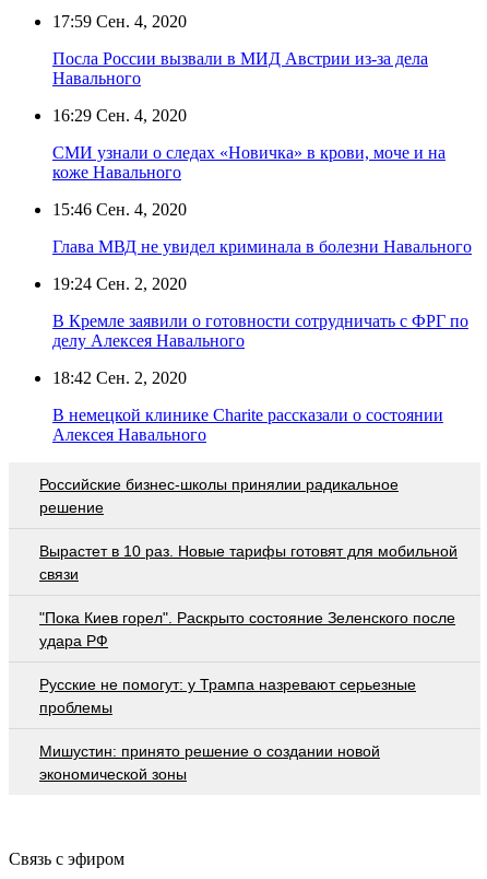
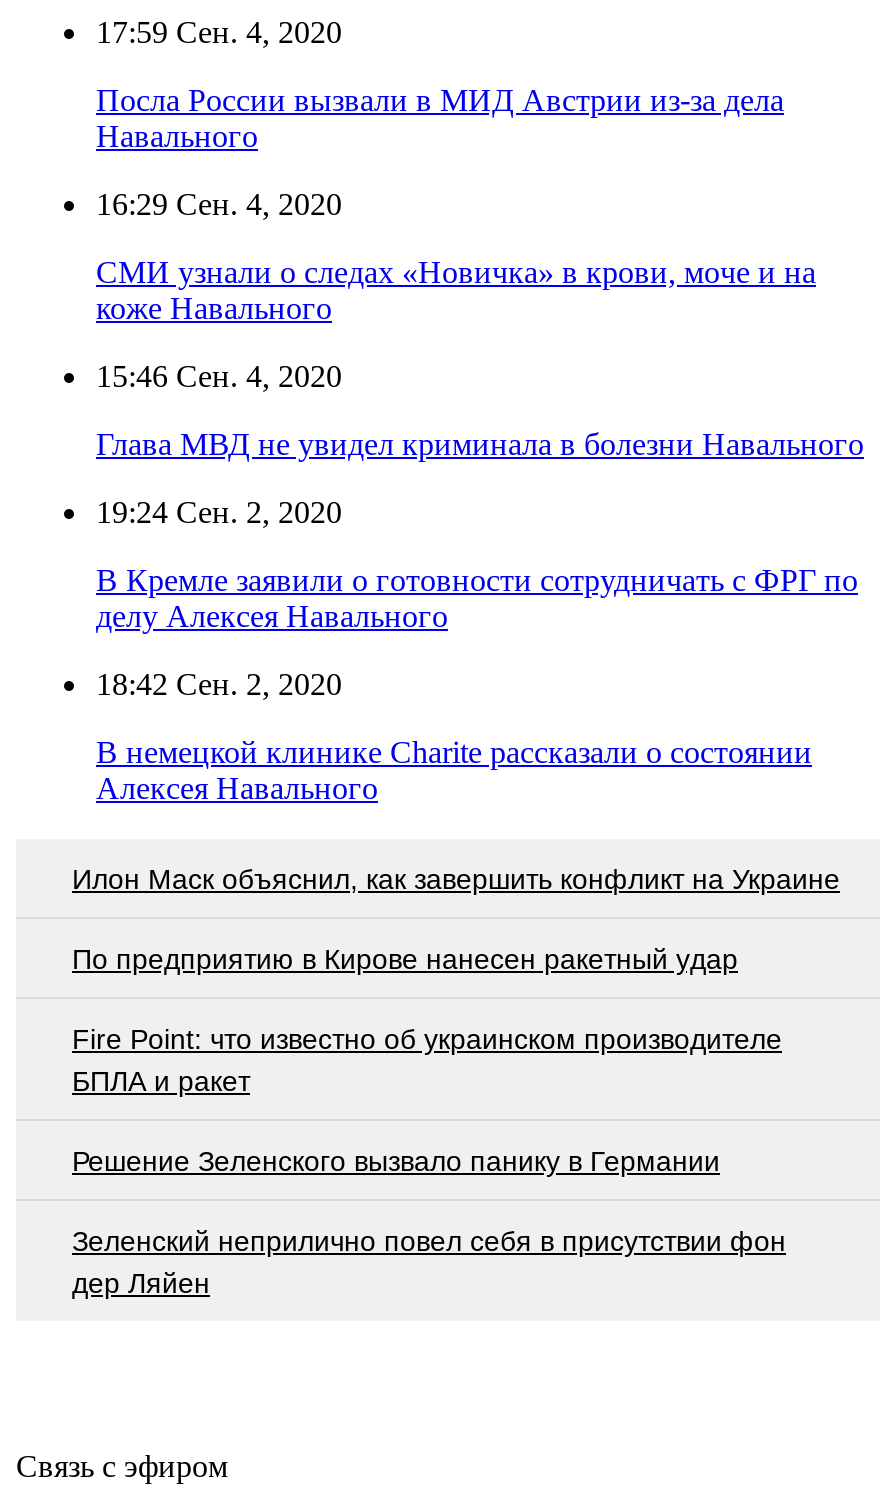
[39,475,399,516] Российские бизнес-школы принялии радикальное | решение -> [72,863,840,895] Илон Маск объяснил, как завершить конфликт на Украине
[39,542,458,582] Вырастет в 10 раз. Новые тарифы готовят для мобильной | связи -> [72,943,738,975] По предприятию в Кирове нанесен ракетный удар
[39,609,455,649] "Пока Киев горел". Раскрыто состояние Зеленского после | удара РФ -> [72,1023,782,1097] Fire Point: что известно об украинском производителе | БПЛА и ракет
[39,675,416,716] Русские не помогут: у Трампа назревают серьезные | проблемы -> [72,1145,720,1177] Решение Зеленского вызвало панику в Германии
[39,742,380,782] Мишустин: принято решение о создании новой | экономической зоны -> [72,1225,786,1299] Зеленский неприлично повел cебя в присутствии фон | дер Ляйен

